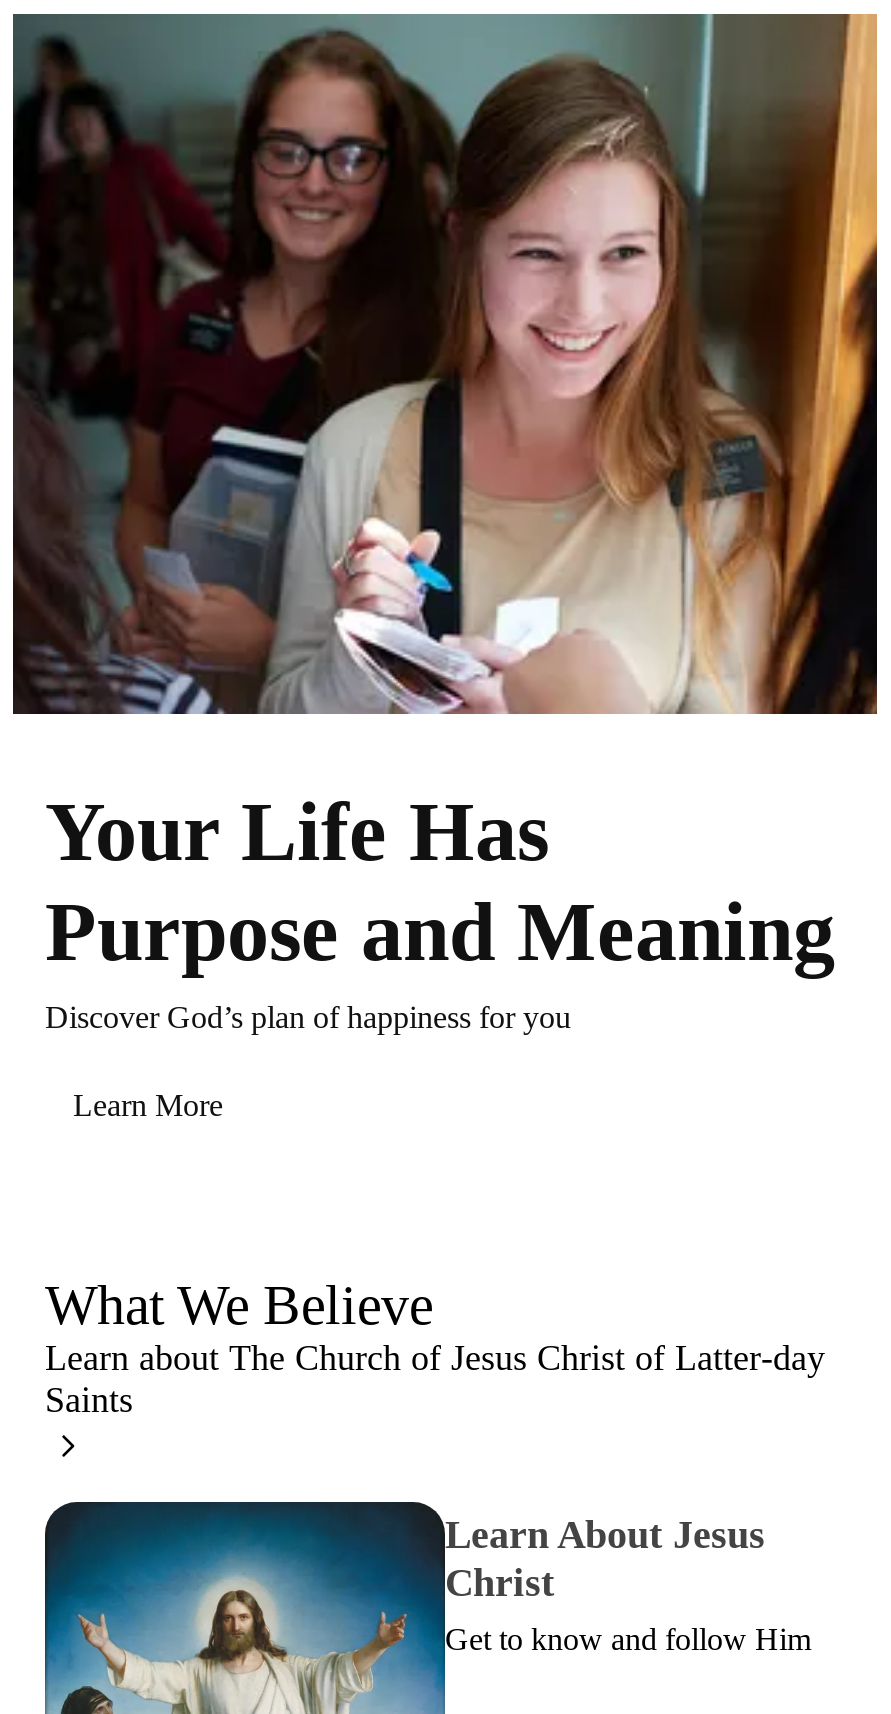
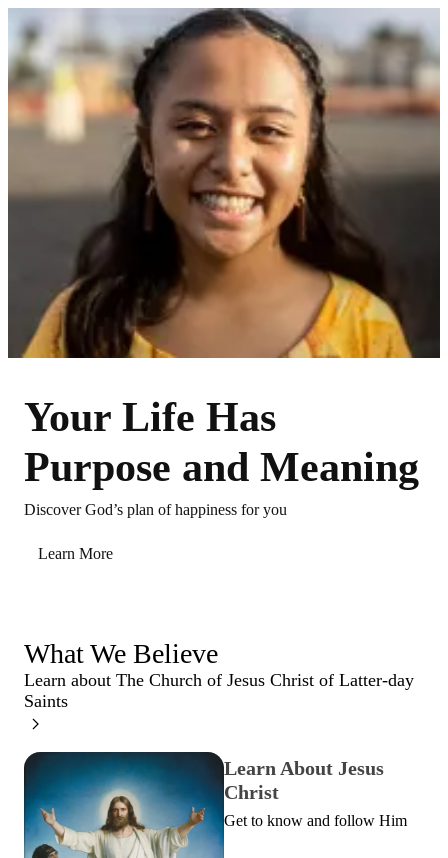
[11,12,879,716] [image] -> [7,8,440,359] [image]

